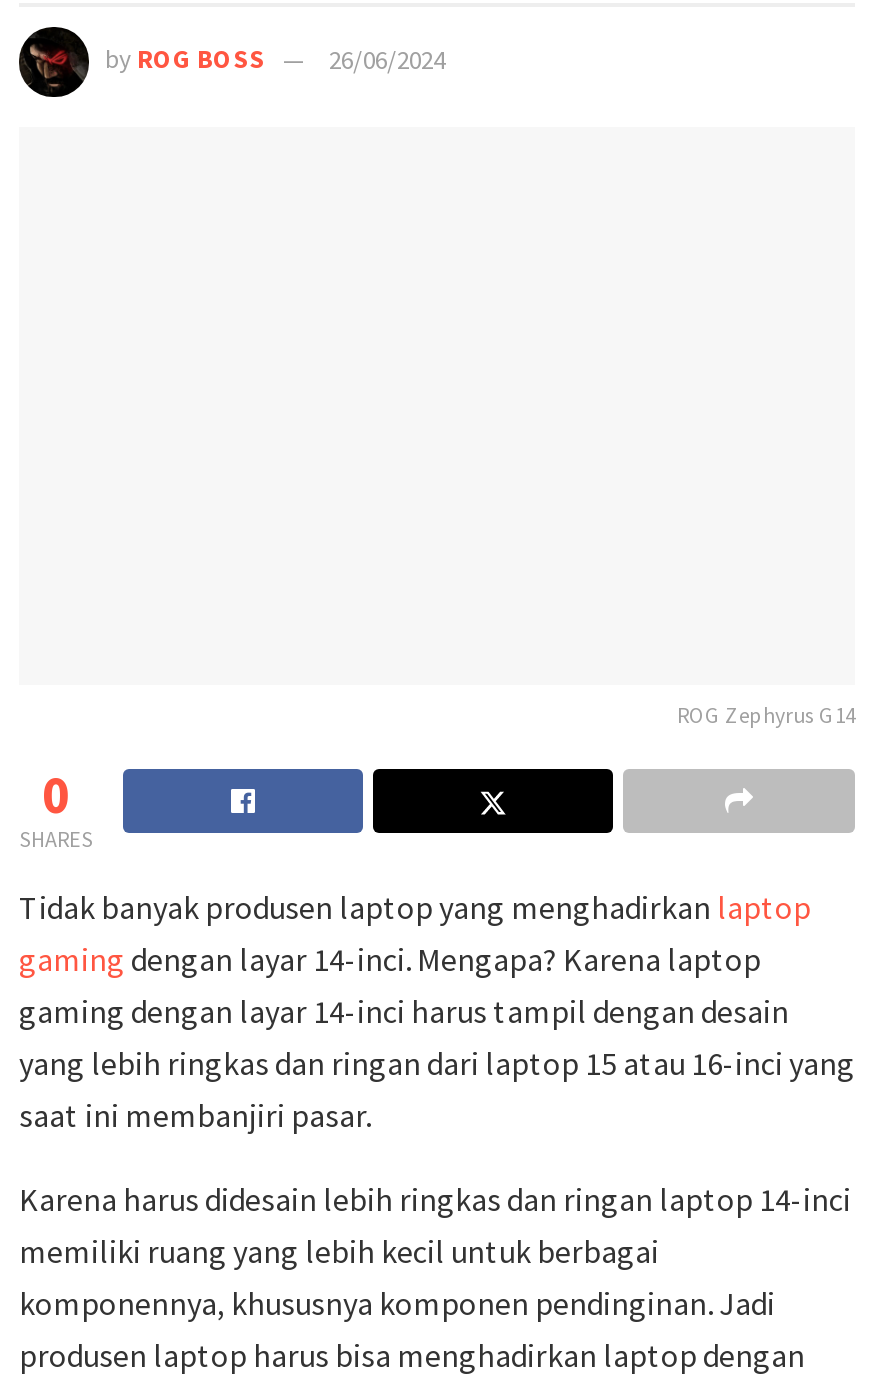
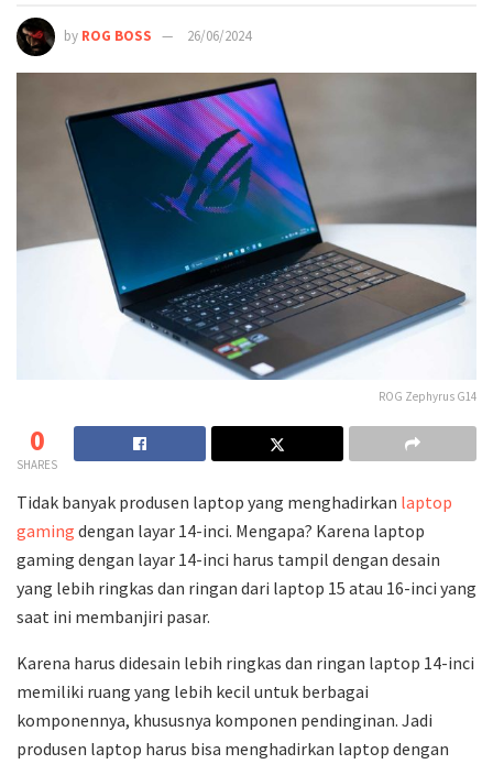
none -> [15,72,478,381] [image]

